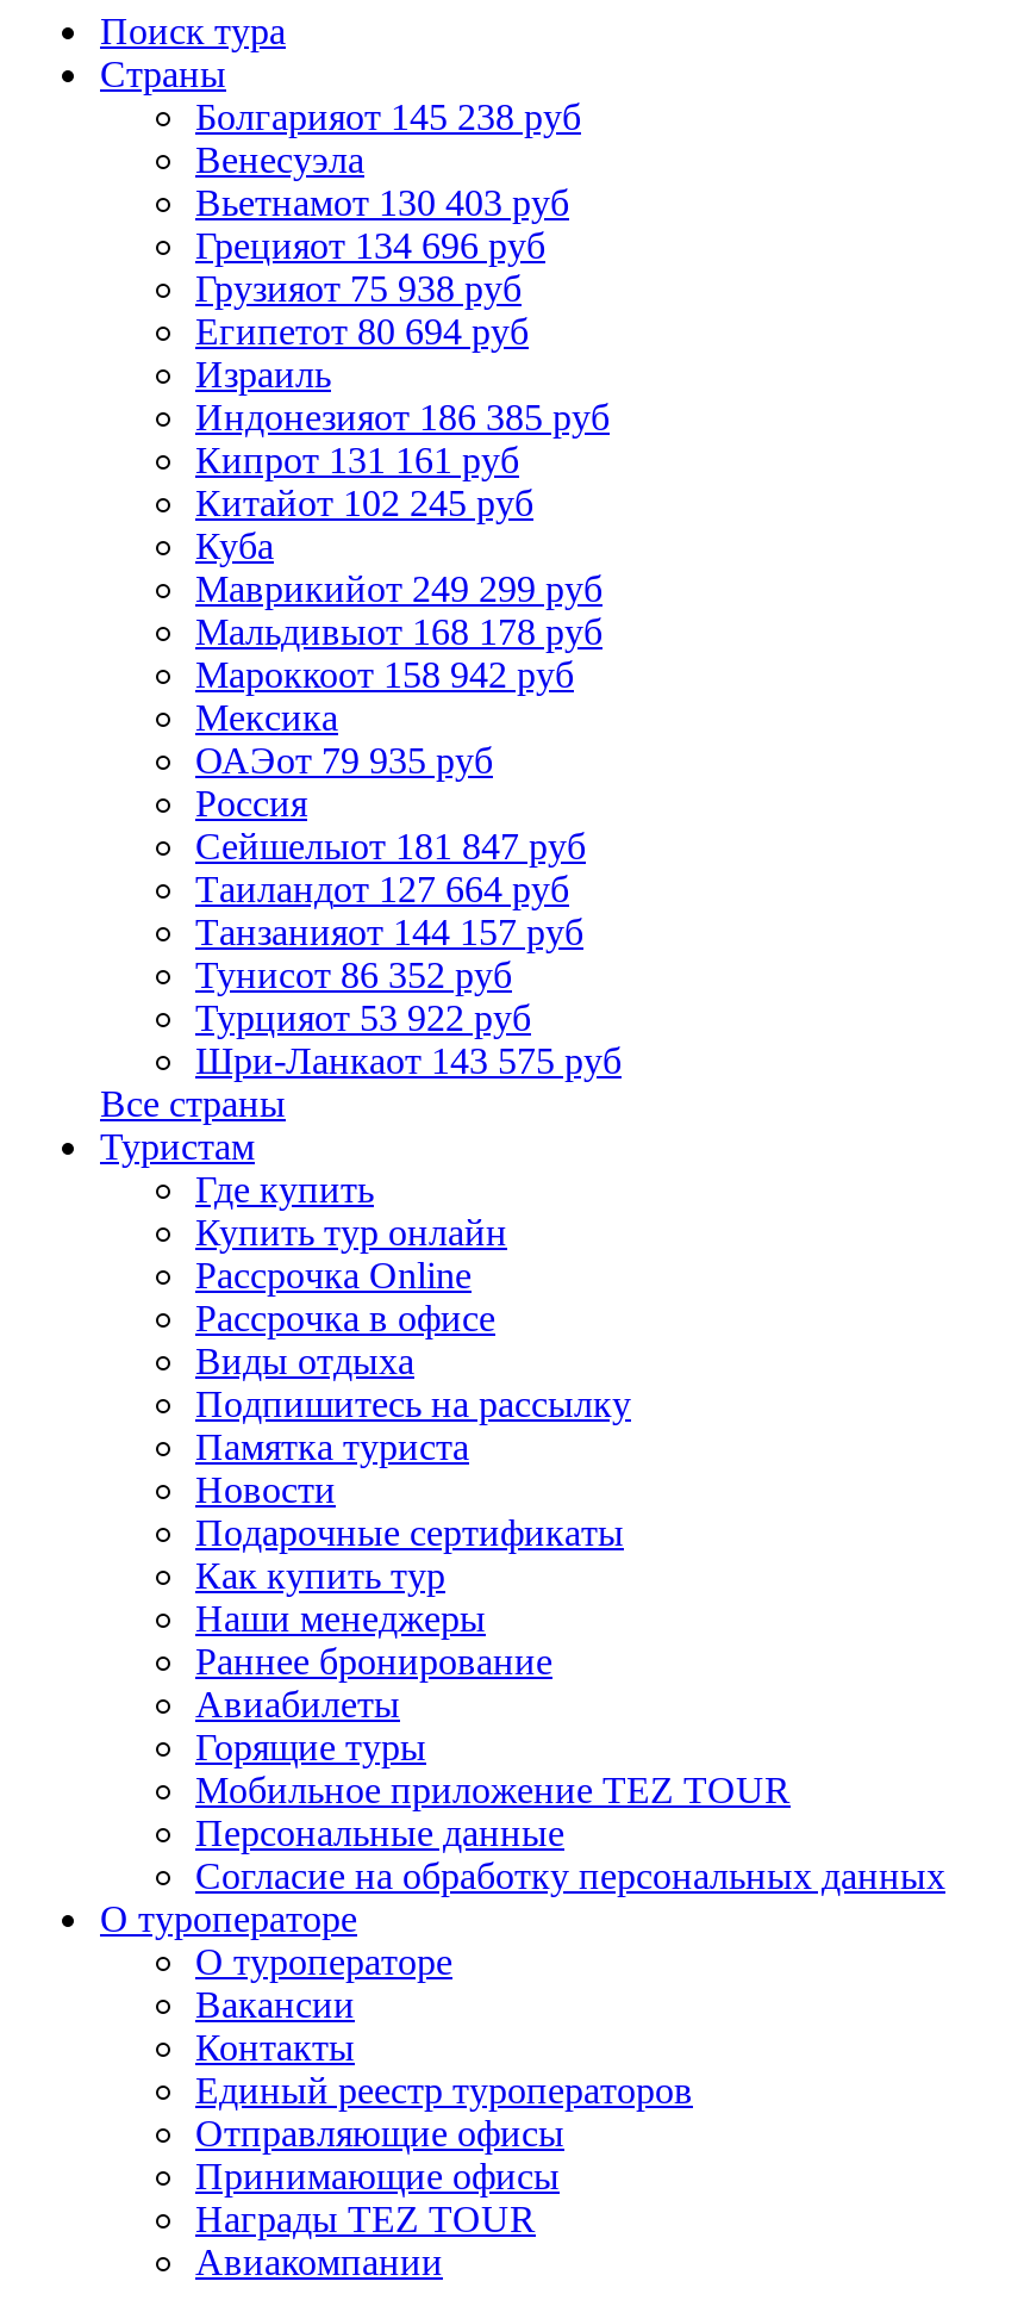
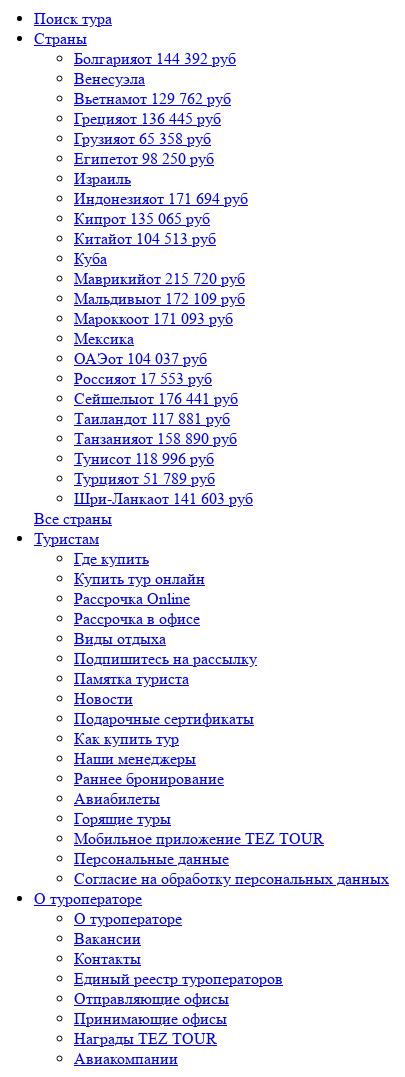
[195,97,581,137] Болгарияот 145 238 руб -> [74,49,236,68] Болгарияот 144 392 руб
[195,182,569,223] Вьетнамот 130 403 руб -> [74,89,231,108] Вьетнамот 129 762 руб
[195,225,545,266] Грецияот 134 696 руб -> [74,109,221,128] Грецияот 136 445 руб
[195,268,522,309] Грузияот 75 938 руб -> [74,129,211,148] Грузияот 65 358 руб
[195,311,529,352] Египетот 80 694 руб -> [74,149,214,168] Египетот 98 250 руб
[195,397,610,437] Индонезияот 186 385 руб -> [74,189,248,208] Индонезияот 171 694 руб
[195,440,519,480] Кипрот 131 161 руб -> [74,209,210,228] Кипрот 135 065 руб
[195,483,533,523] Китайот 102 245 руб -> [74,229,216,248] Китайот 104 513 руб
[195,568,602,609] Маврикийот 249 299 руб -> [74,269,245,288] Маврикийот 215 720 руб
[195,611,602,652] Мальдивыот 168 178 руб -> [74,289,245,308] Мальдивыот 172 109 руб
[195,654,574,695] Мароккоот 158 942 руб -> [74,309,233,328] Мароккоот 171 093 руб
[195,740,622,1081] ОАЭот 79 935 руб | Россия | Сейшелыот 181 847 руб | Таиландот 127 664 руб | Танзанияот 144 157 руб | Тунисот 86 352 руб | Турцияот 53 922 руб | Шри-Ланкаот 143 575 руб -> [74,349,253,508] ОАЭот 104 037 руб | Россияот 17 553 руб | Сейшелыот 176 441 руб | Таиландот 117 881 руб | Танзанияот 158 890 руб | Тунисот 118 996 руб | Турцияот 51 789 руб | Шри-Ланкаот 141 603 руб

